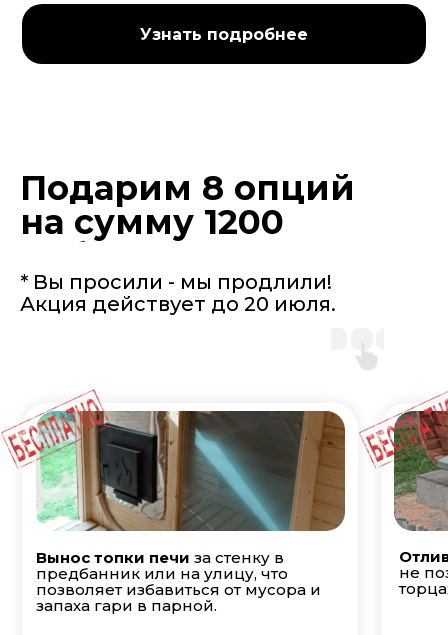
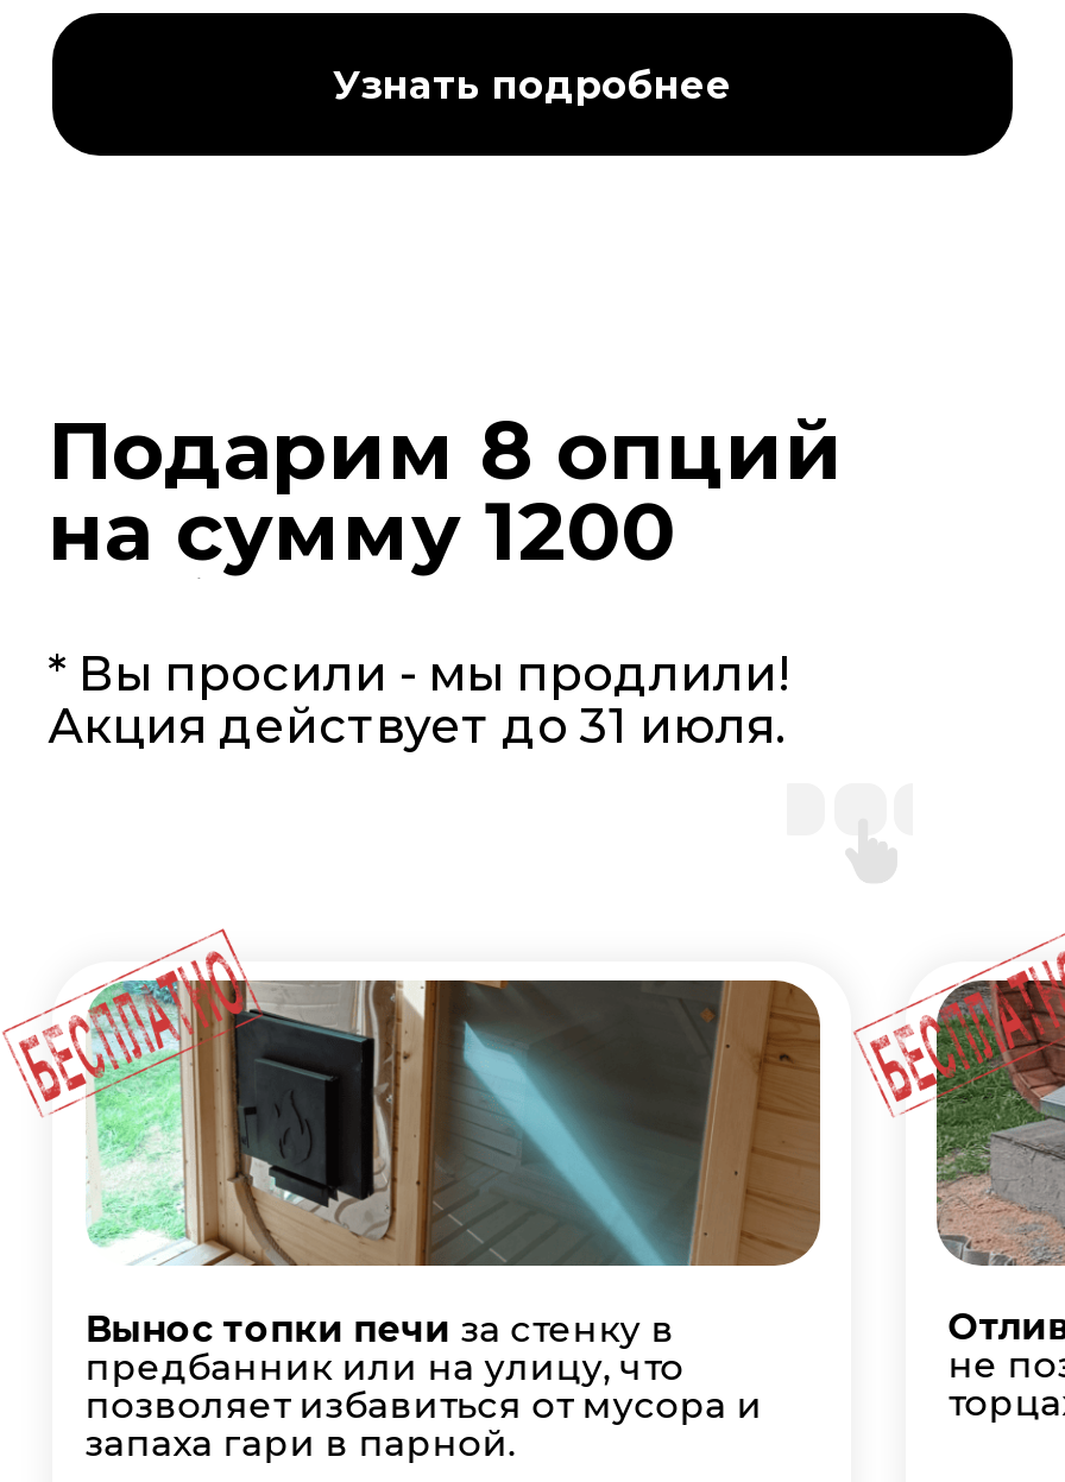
[20,292,336,316] Акция действует до 20 июля. -> [48,698,787,755] Акция действует до 31 июля.

